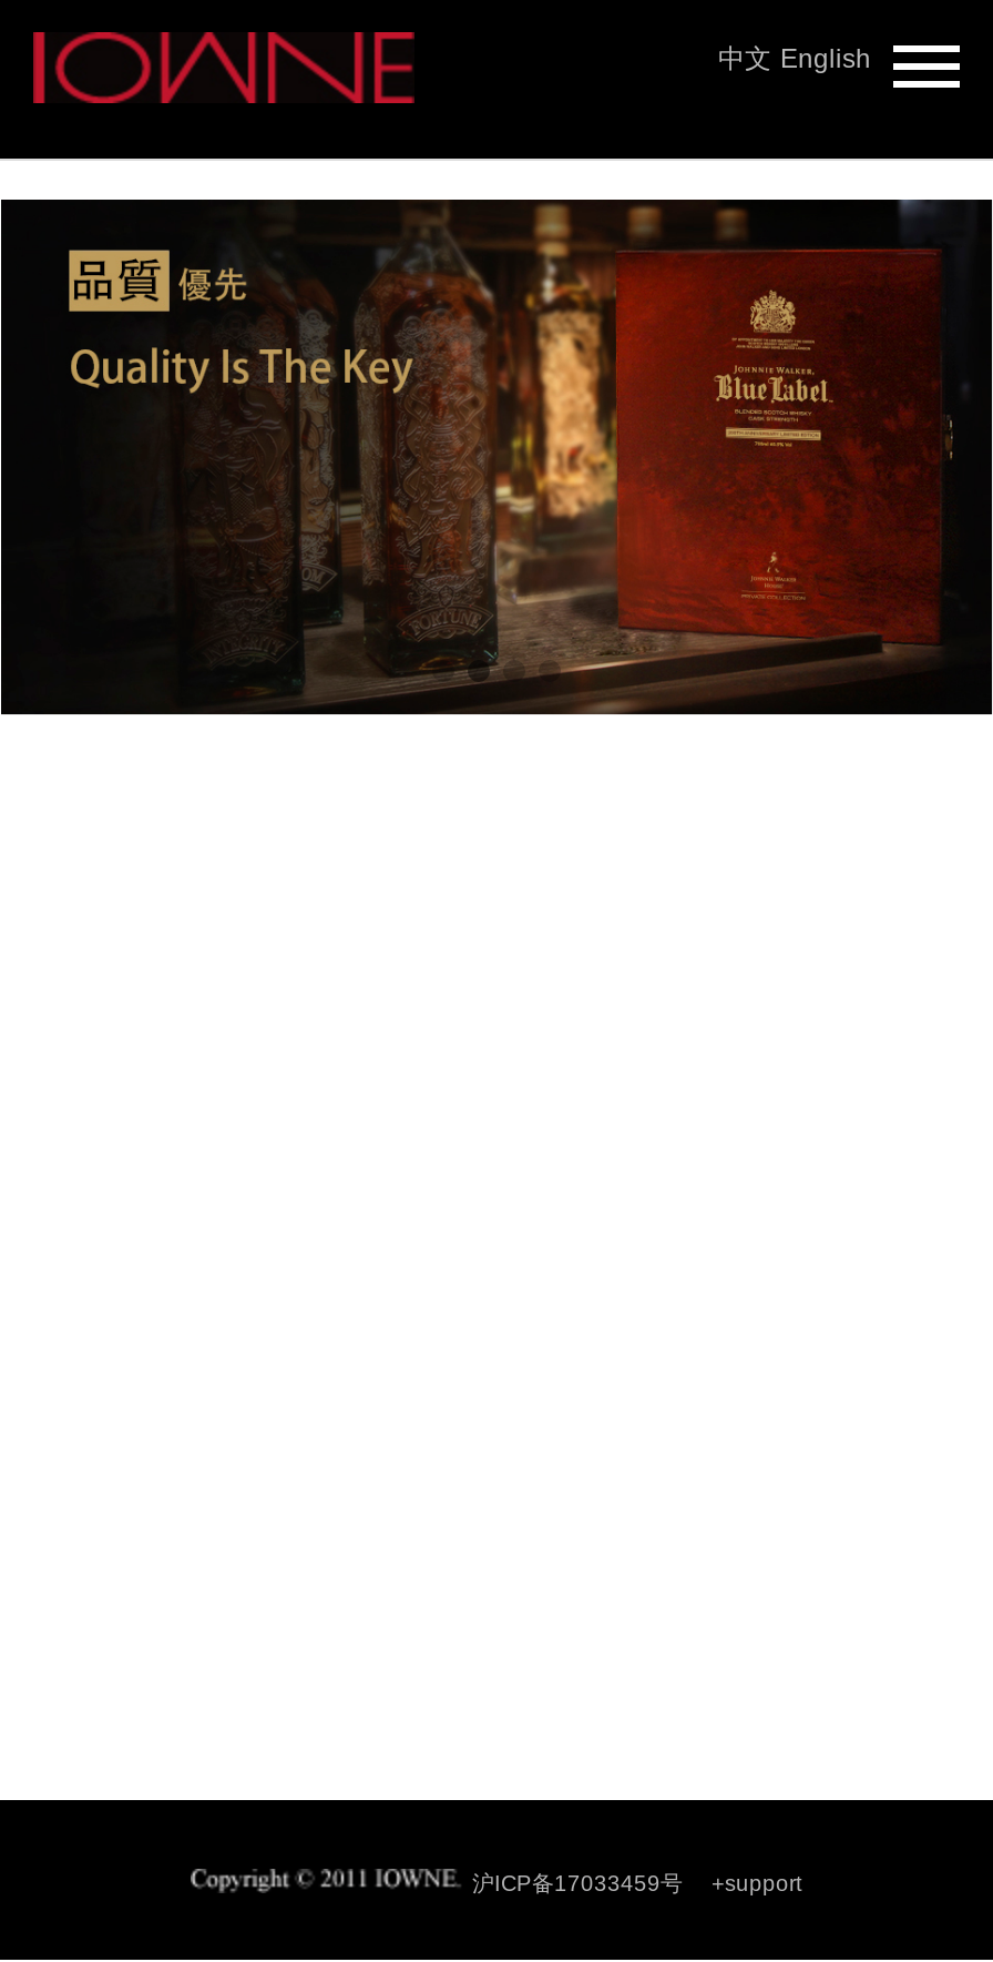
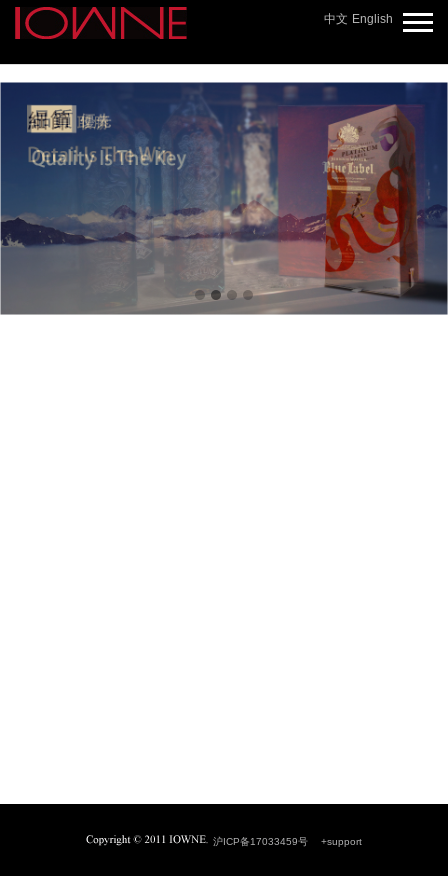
[7,199,986,713] [image] -> [3,82,445,315] [image]

